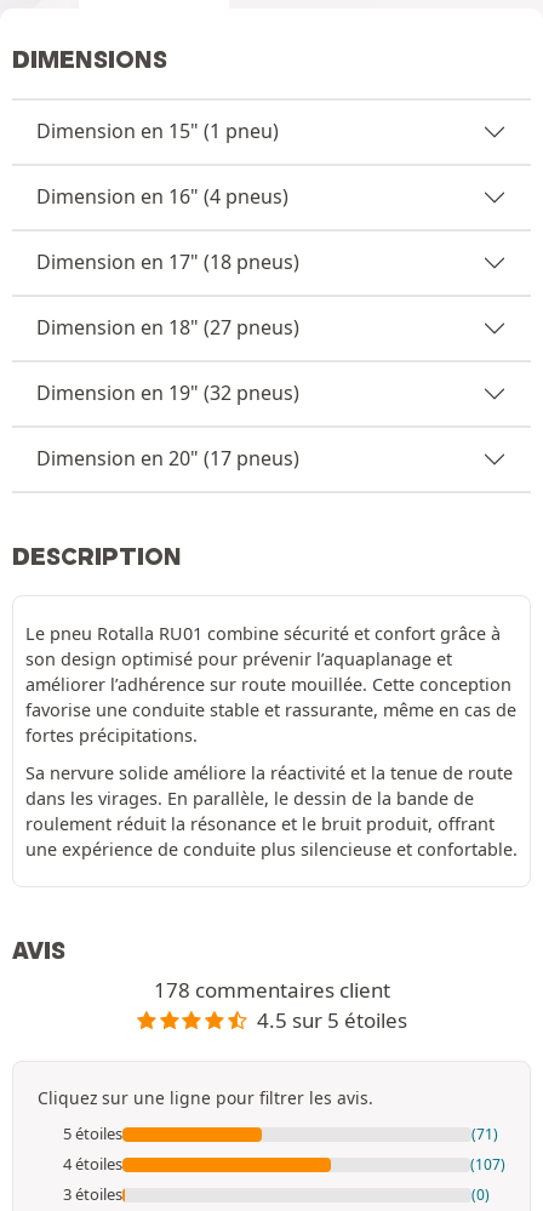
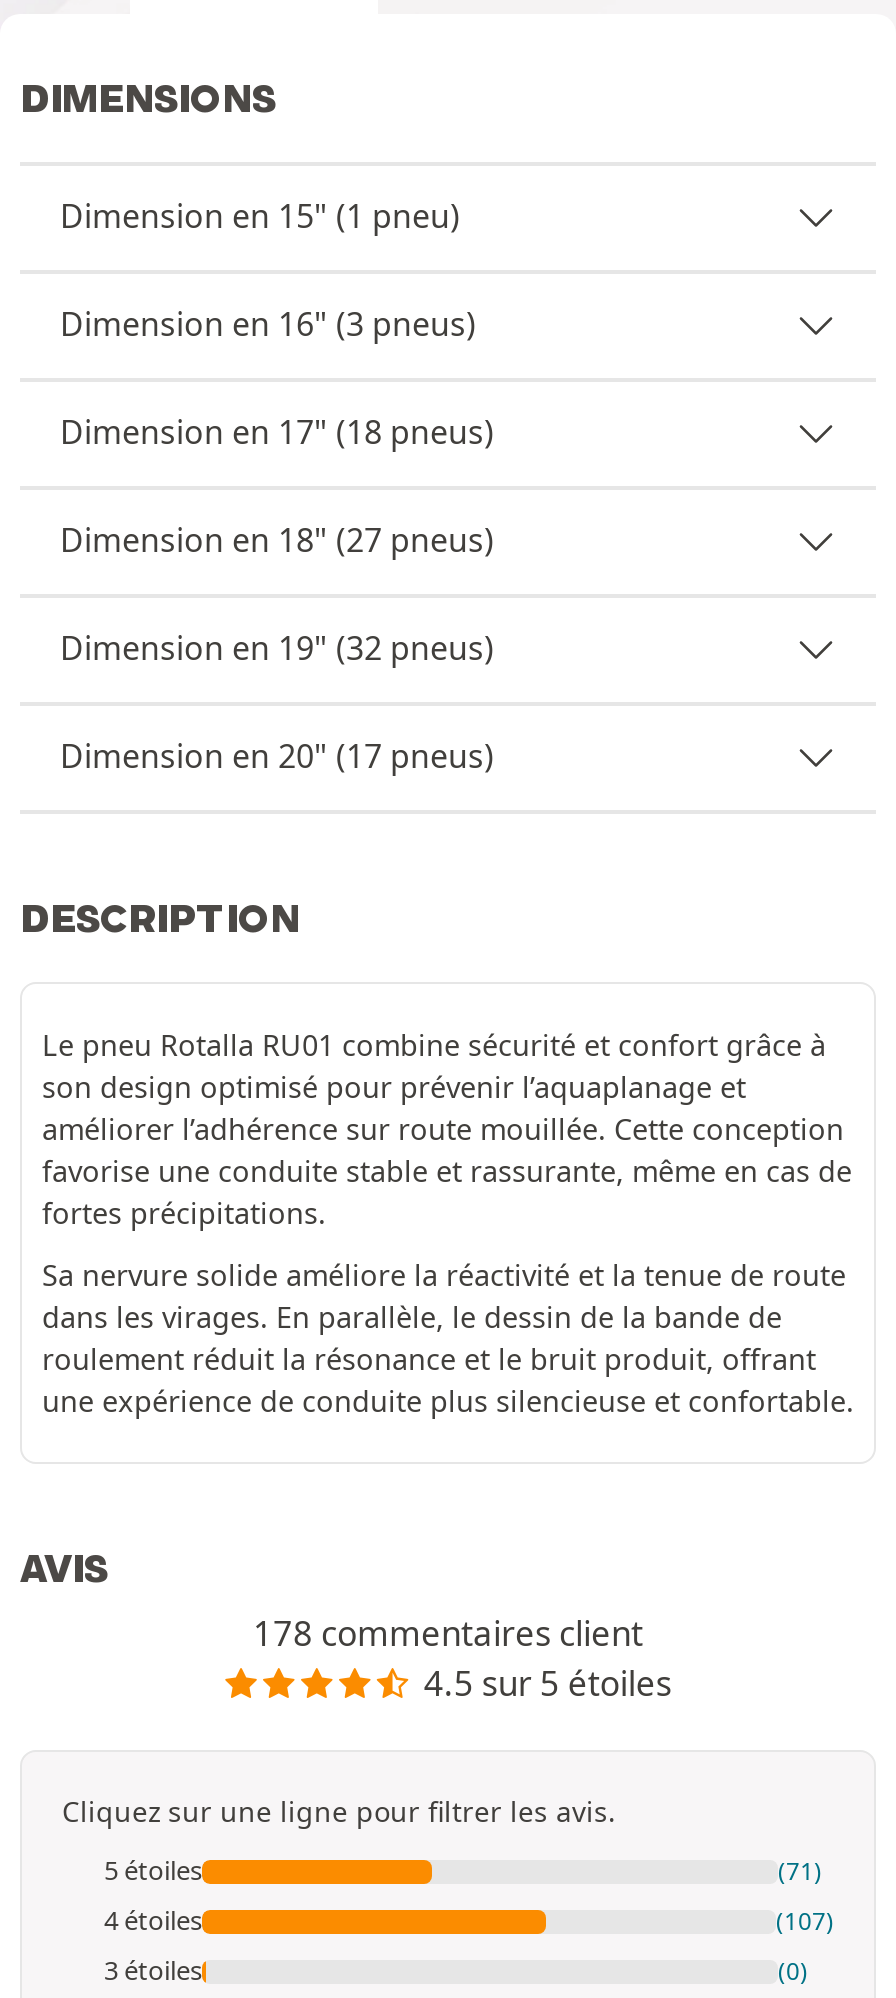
[36,183,288,210] Dimension en 16" (4 pneus) -> [60,302,476,346] Dimension en 16" (3 pneus)

